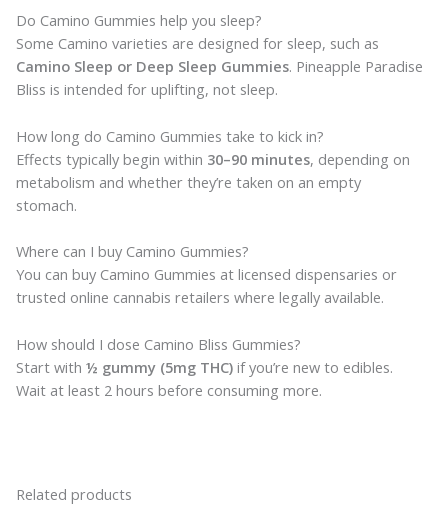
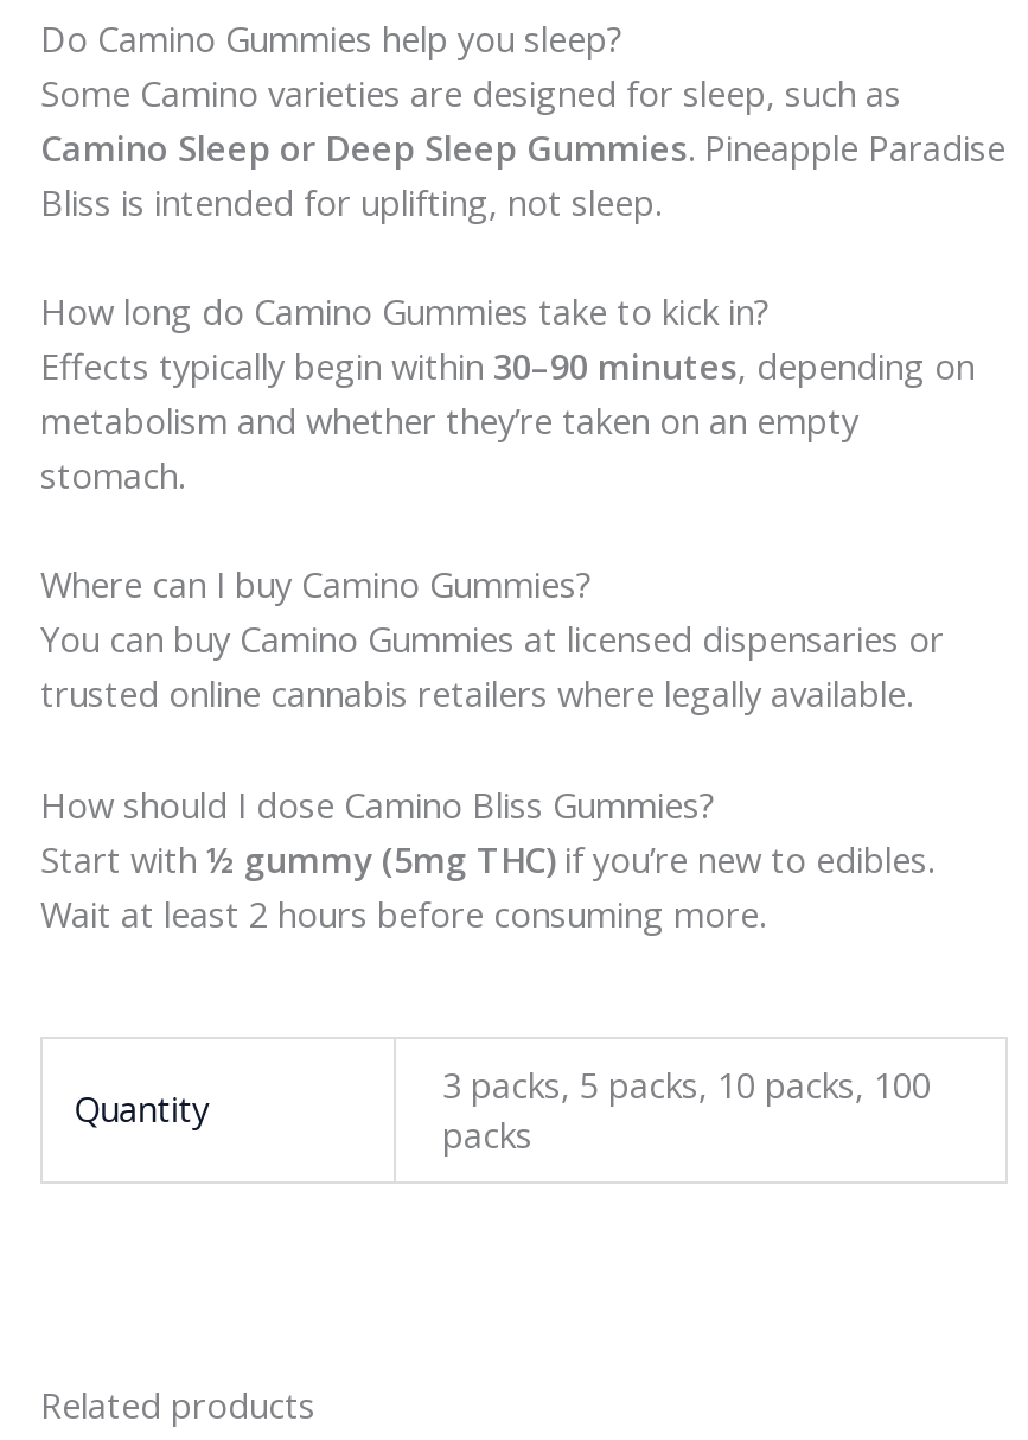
none -> [74,1061,931,1159] Quantity | 3 packs, 5 packs, 10 packs, 100 | packs

